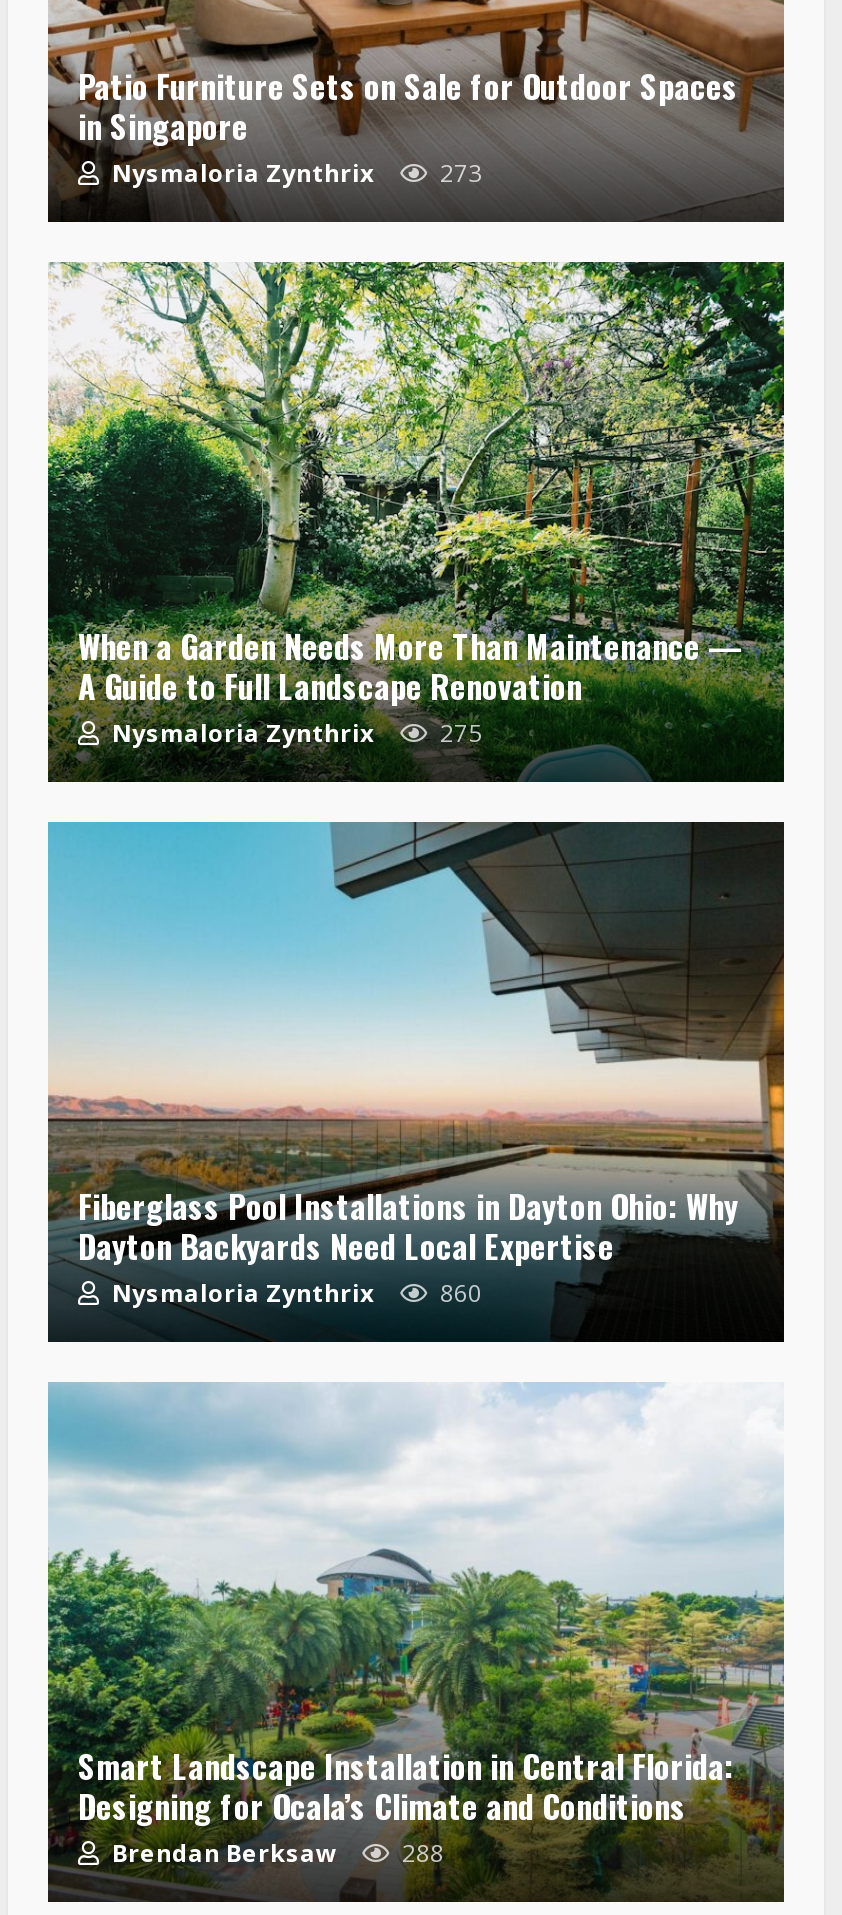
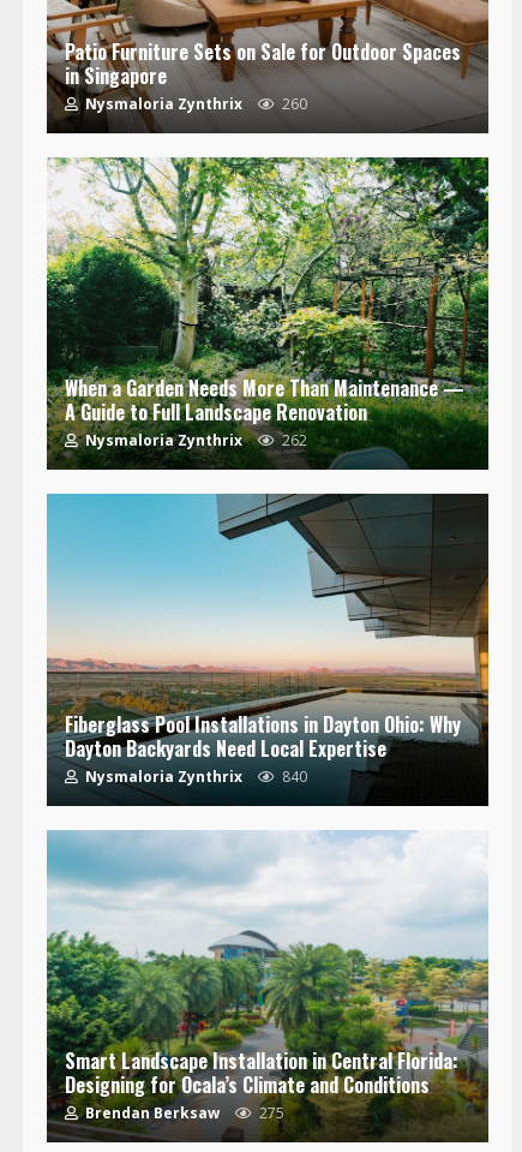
[106,155,482,189] Nysmaloria Zynthrix 273 -> [82,93,307,114] Nysmaloria Zynthrix 260
[106,715,482,749] Nysmaloria Zynthrix 275 -> [82,430,307,450] Nysmaloria Zynthrix 262
[106,1275,482,1309] Nysmaloria Zynthrix 860 -> [82,766,307,786] Nysmaloria Zynthrix 840
[106,1835,444,1869] Brendan Berksaw 288 -> [82,1102,284,1123] Brendan Berksaw 275

